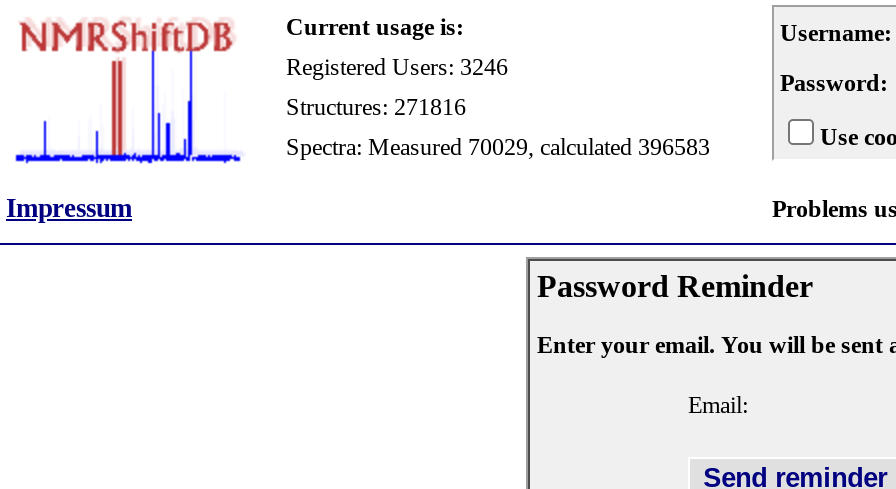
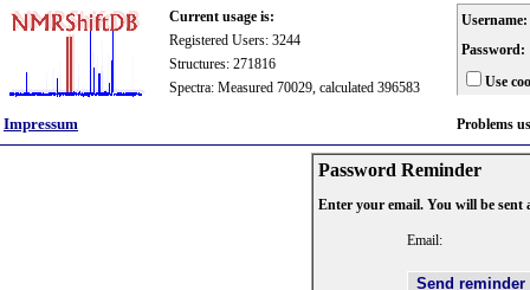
[286,53,508,81] Registered Users: 3246 -> [169,32,300,49] Registered Users: 3244

